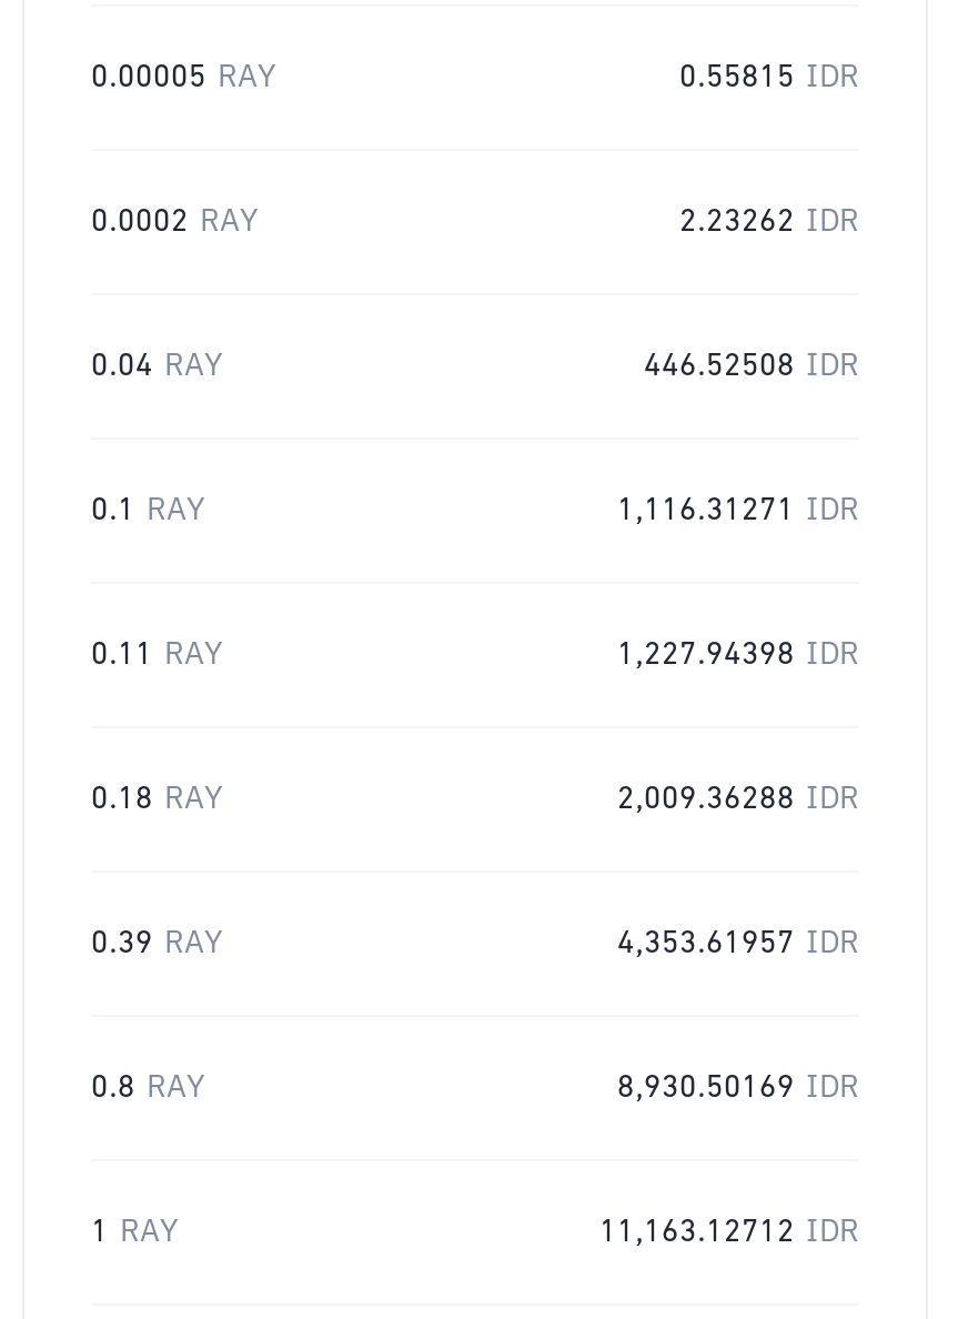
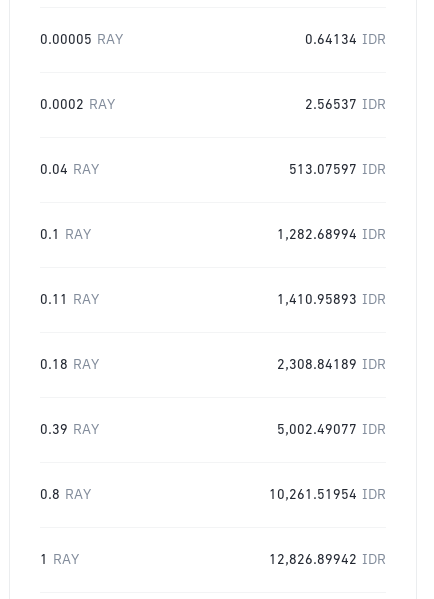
[679,62,859,93] 0.55815 IDR -> [305,33,386,47] 0.64134 IDR
[679,207,859,238] 2.23262 IDR -> [305,98,386,112] 2.56537 IDR
[644,351,859,382] 446.52508 IDR -> [289,163,386,177] 513.07597 IDR
[617,495,859,526] 1,116.31271 IDR -> [277,228,386,242] 1,282.68994 IDR
[617,640,859,671] 1,227.94398 IDR -> [277,293,386,307] 1,410.95893 IDR
[617,784,859,815] 2,009.36288 IDR -> [277,358,386,372] 2,308.84189 IDR
[617,928,859,959] 4,353.61957 IDR -> [277,423,386,437] 5,002.49077 IDR
[617,1073,859,1104] 8,930.50169 IDR -> [269,488,386,502] 10,261.51954 IDR
[599,1217,859,1248] 11,163.12712 IDR -> [269,553,386,567] 12,826.89942 IDR

